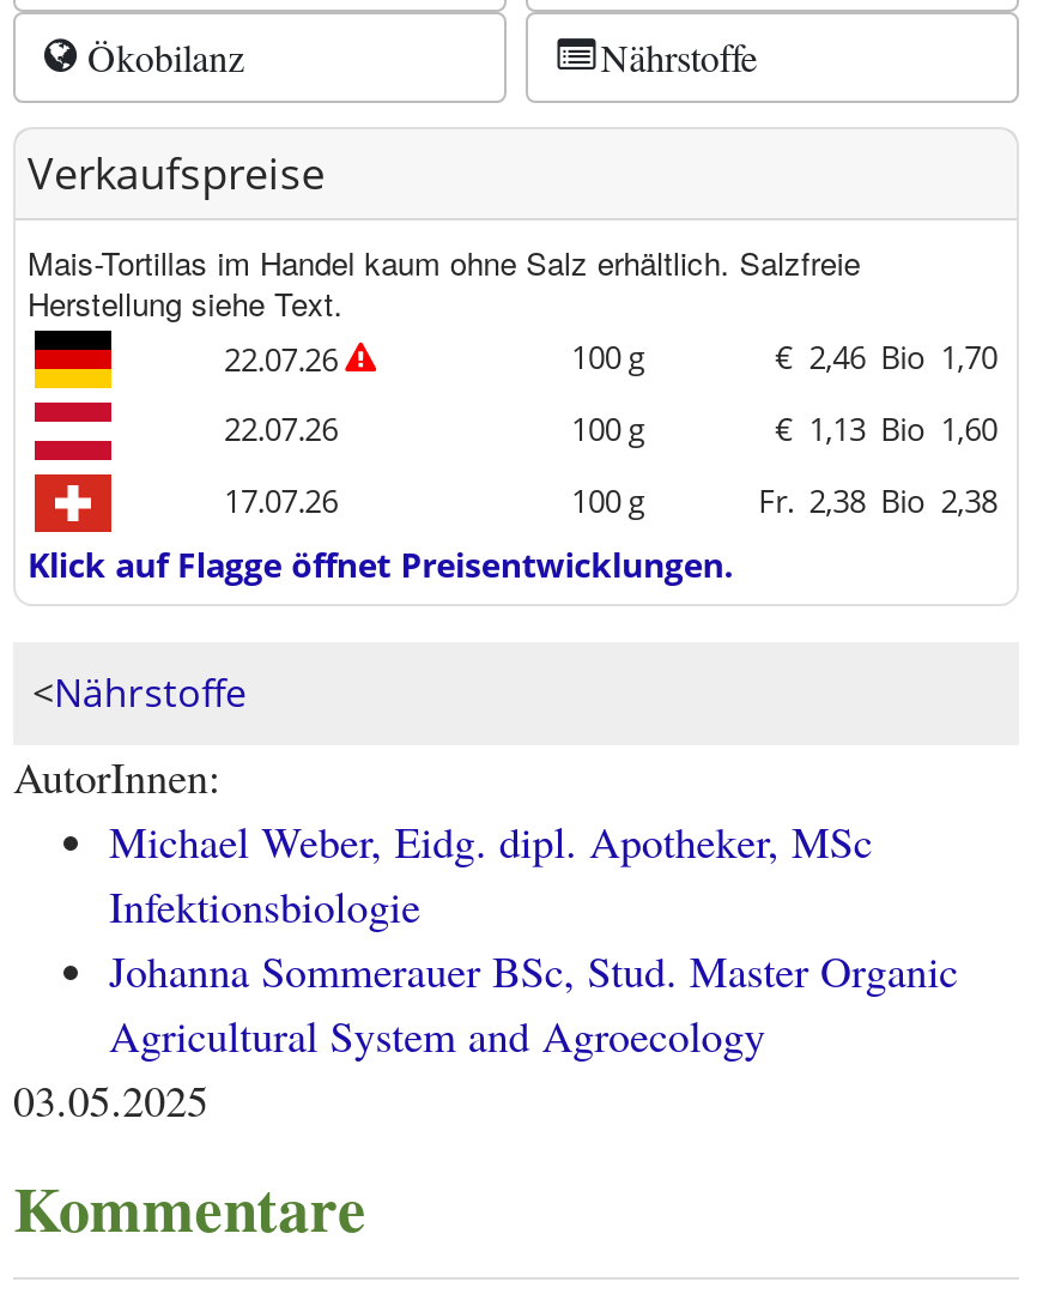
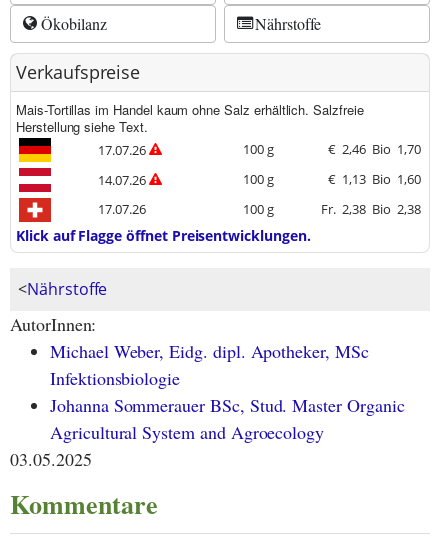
[224,338,338,381] 22.07.26 -> [98,141,146,159] 17.07.26
[224,407,338,450] 22.07.26 -> [98,171,146,189] 14.07.26

